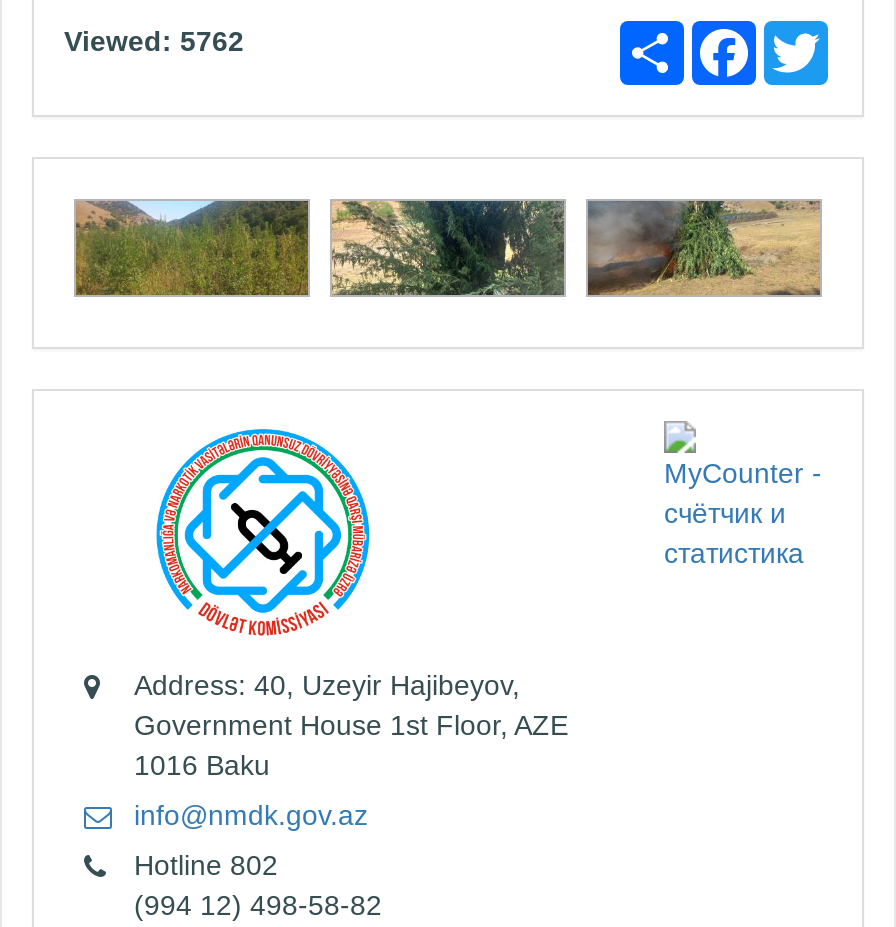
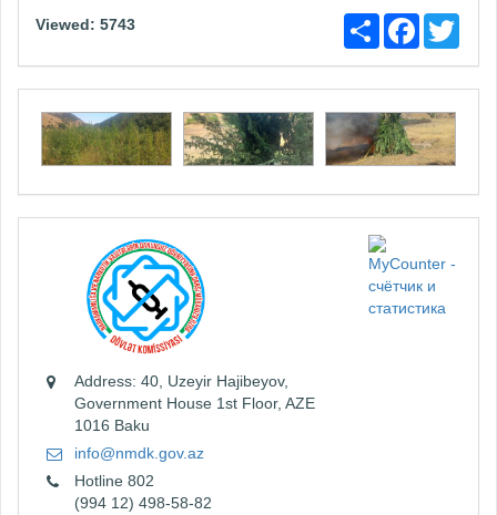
[64,24,244,56] Viewed: 5762 -> [35,15,135,33] Viewed: 5743

